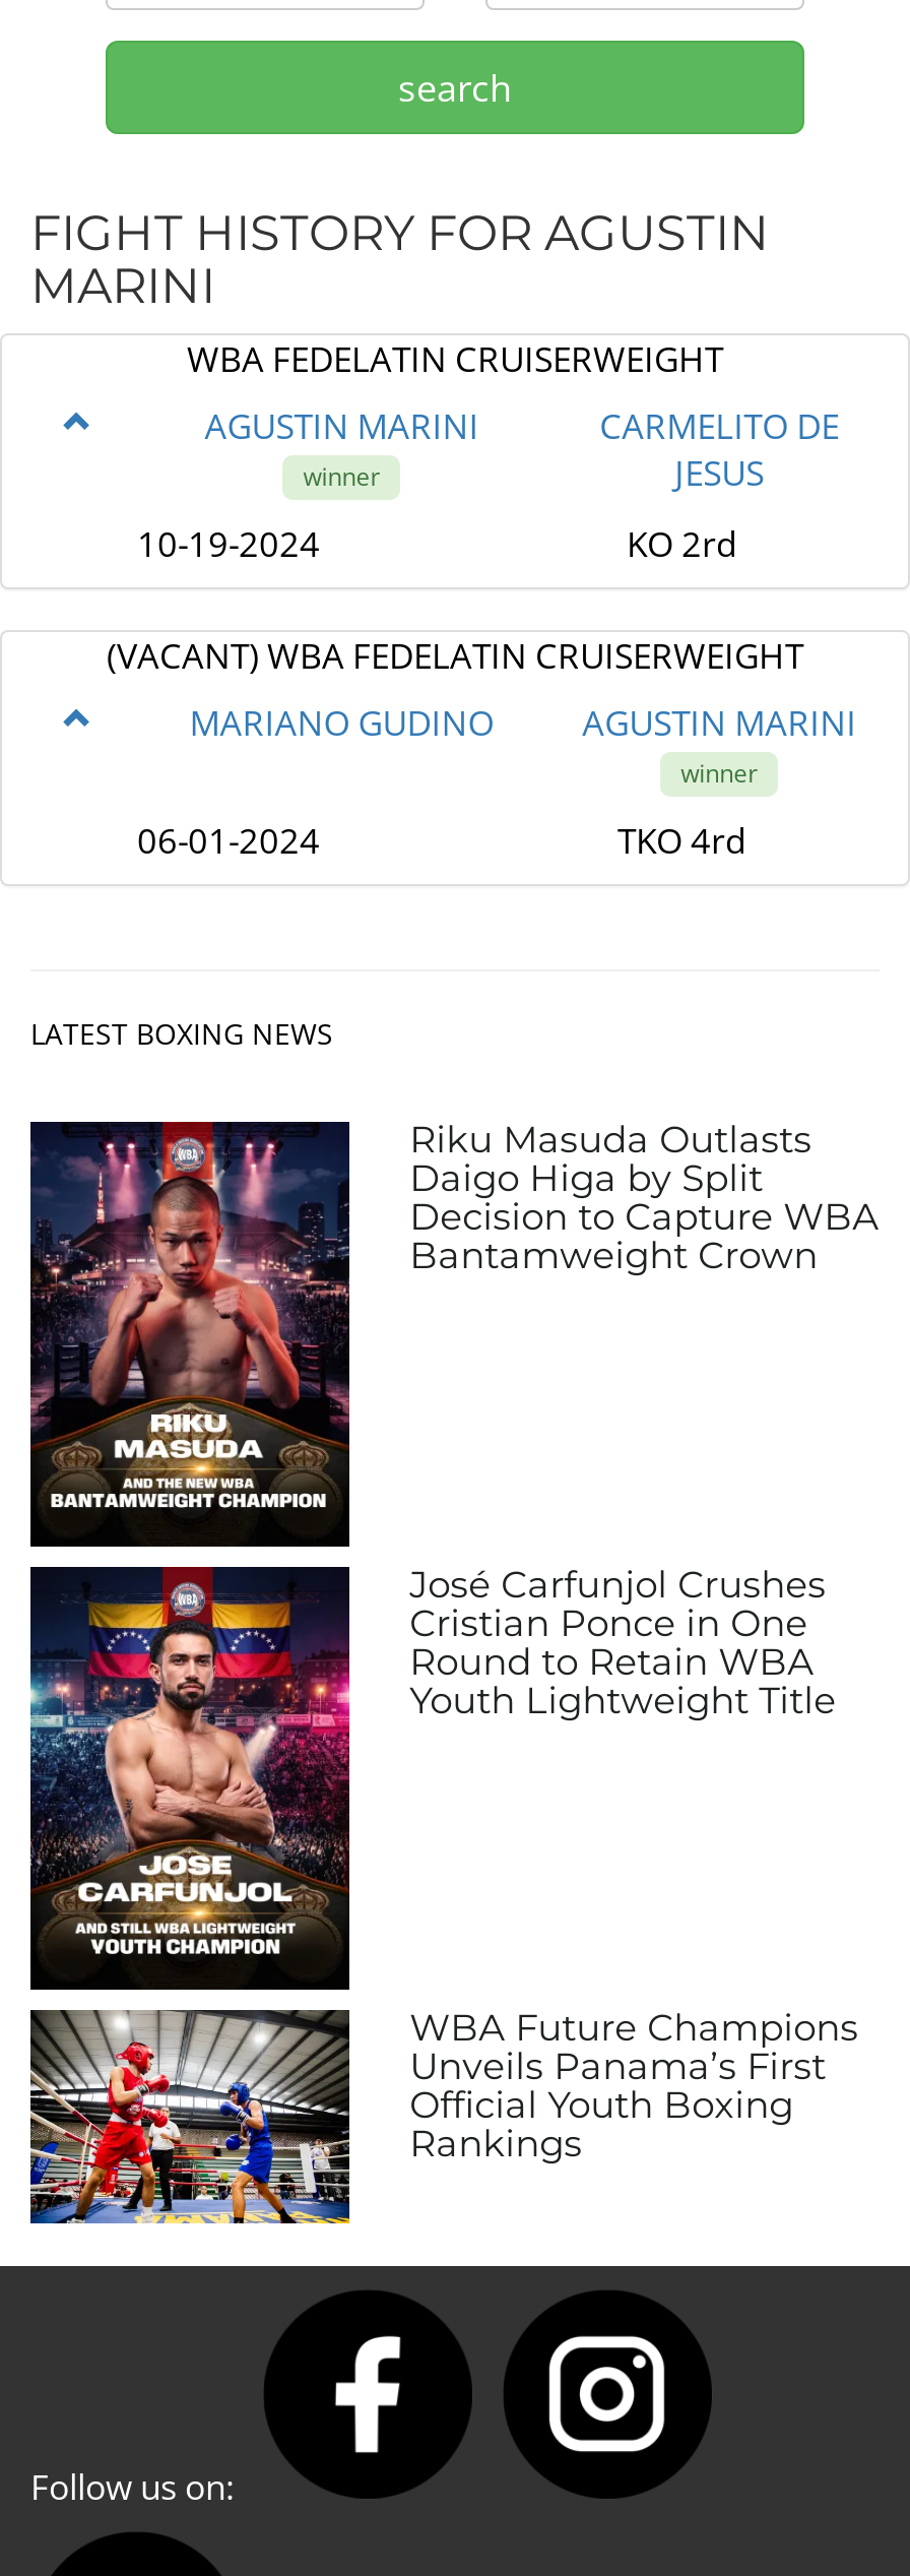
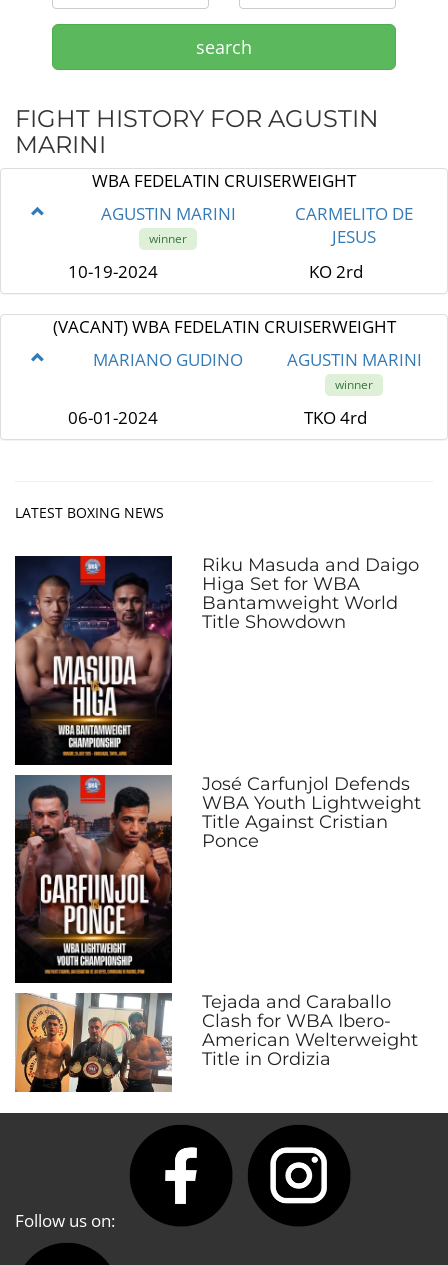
[28,1118,879,1524] [image] | Riku Masuda Outlasts | Daigo Higa by Split | Decision to Capture WBA | Bantamweight Crown -> [14,554,419,756] [image] | Riku Masuda and Daigo | Higa Set for WBA | Bantamweight World | Title Showdown
[28,1562,836,1967] [image] | José Carfunjol Crushes | Cristian Ponce in One | Round to Retain WBA | Youth Lightweight Title -> [14,773,421,974] [image] | José Carfunjol Defends | WBA Youth Lightweight | Title Against Cristian | Ponce
[28,2007,859,2227] [image] | WBA Future Champions | Unveils Panama’s First | Official Youth Boxing | Rankings -> [14,991,418,1093] [image] | Tejada and Caraballo | Clash for WBA Ibero- | American Welterweight | Title in Ordizia

